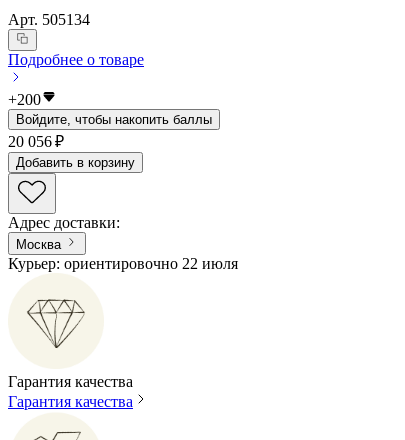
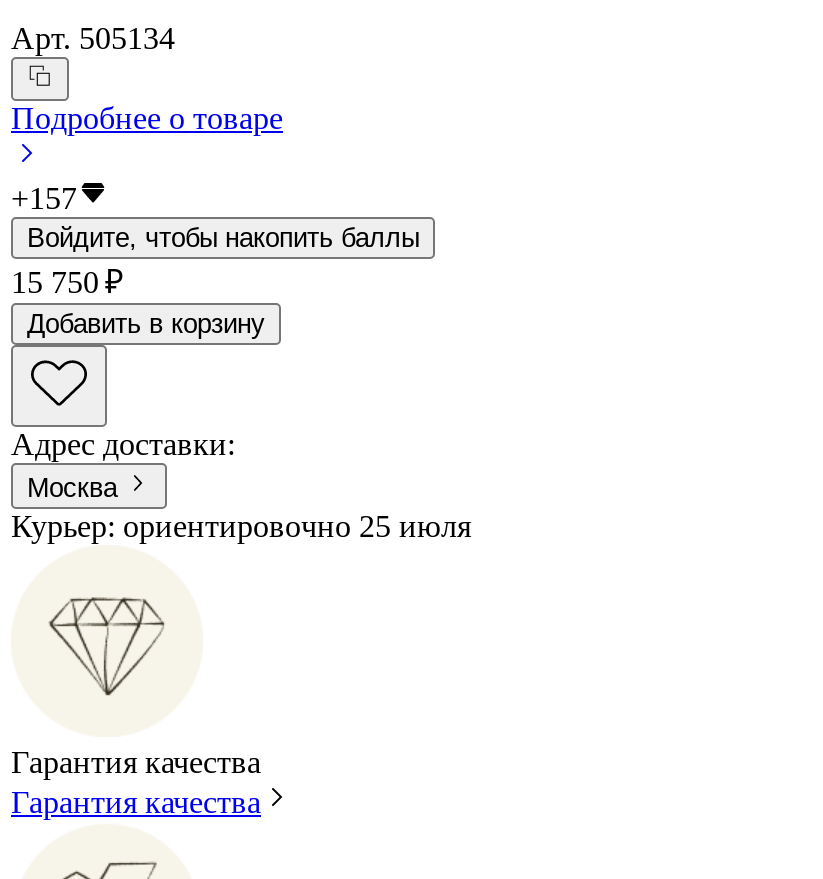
[8,91,41,108] +200 -> [11,182,77,216] +157
[8,133,64,150] 20 056 ₽ -> [11,266,123,300] 15 750 ₽
[8,255,238,272] Курьер: ориентировочно 22 июля -> [11,509,471,543] Курьер: ориентировочно 25 июля

